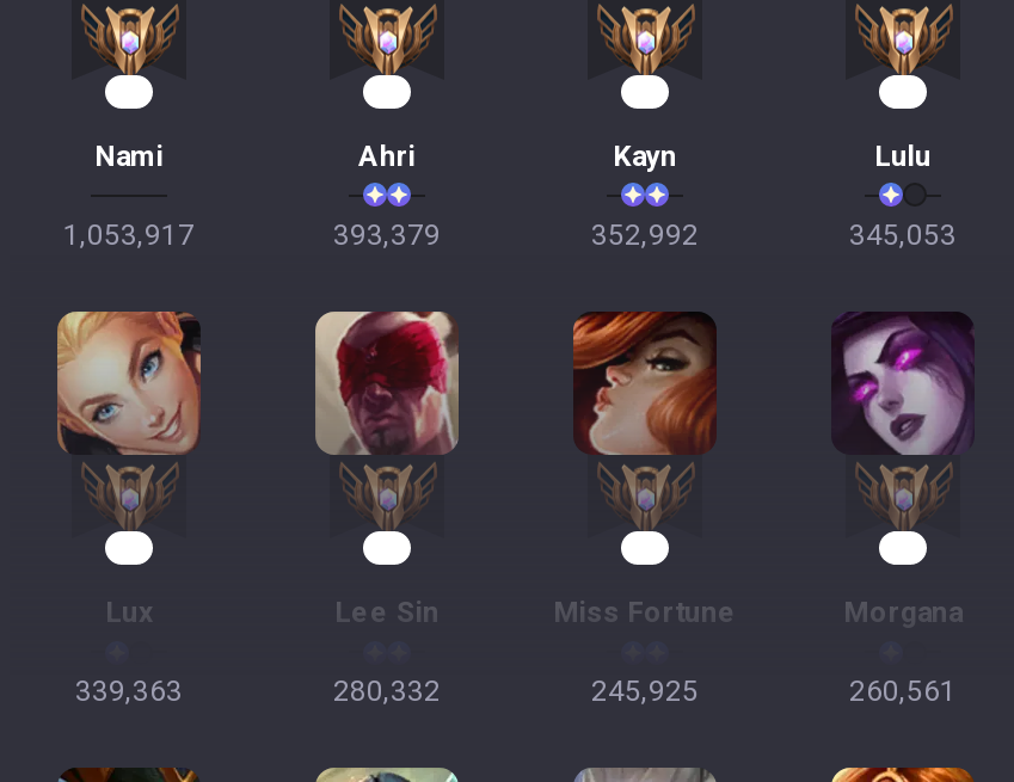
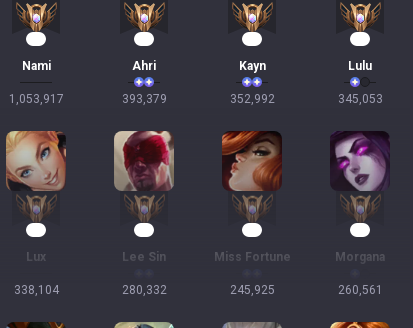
[75,675,183,708] 339,363 -> [13,283,58,297] 338,104

